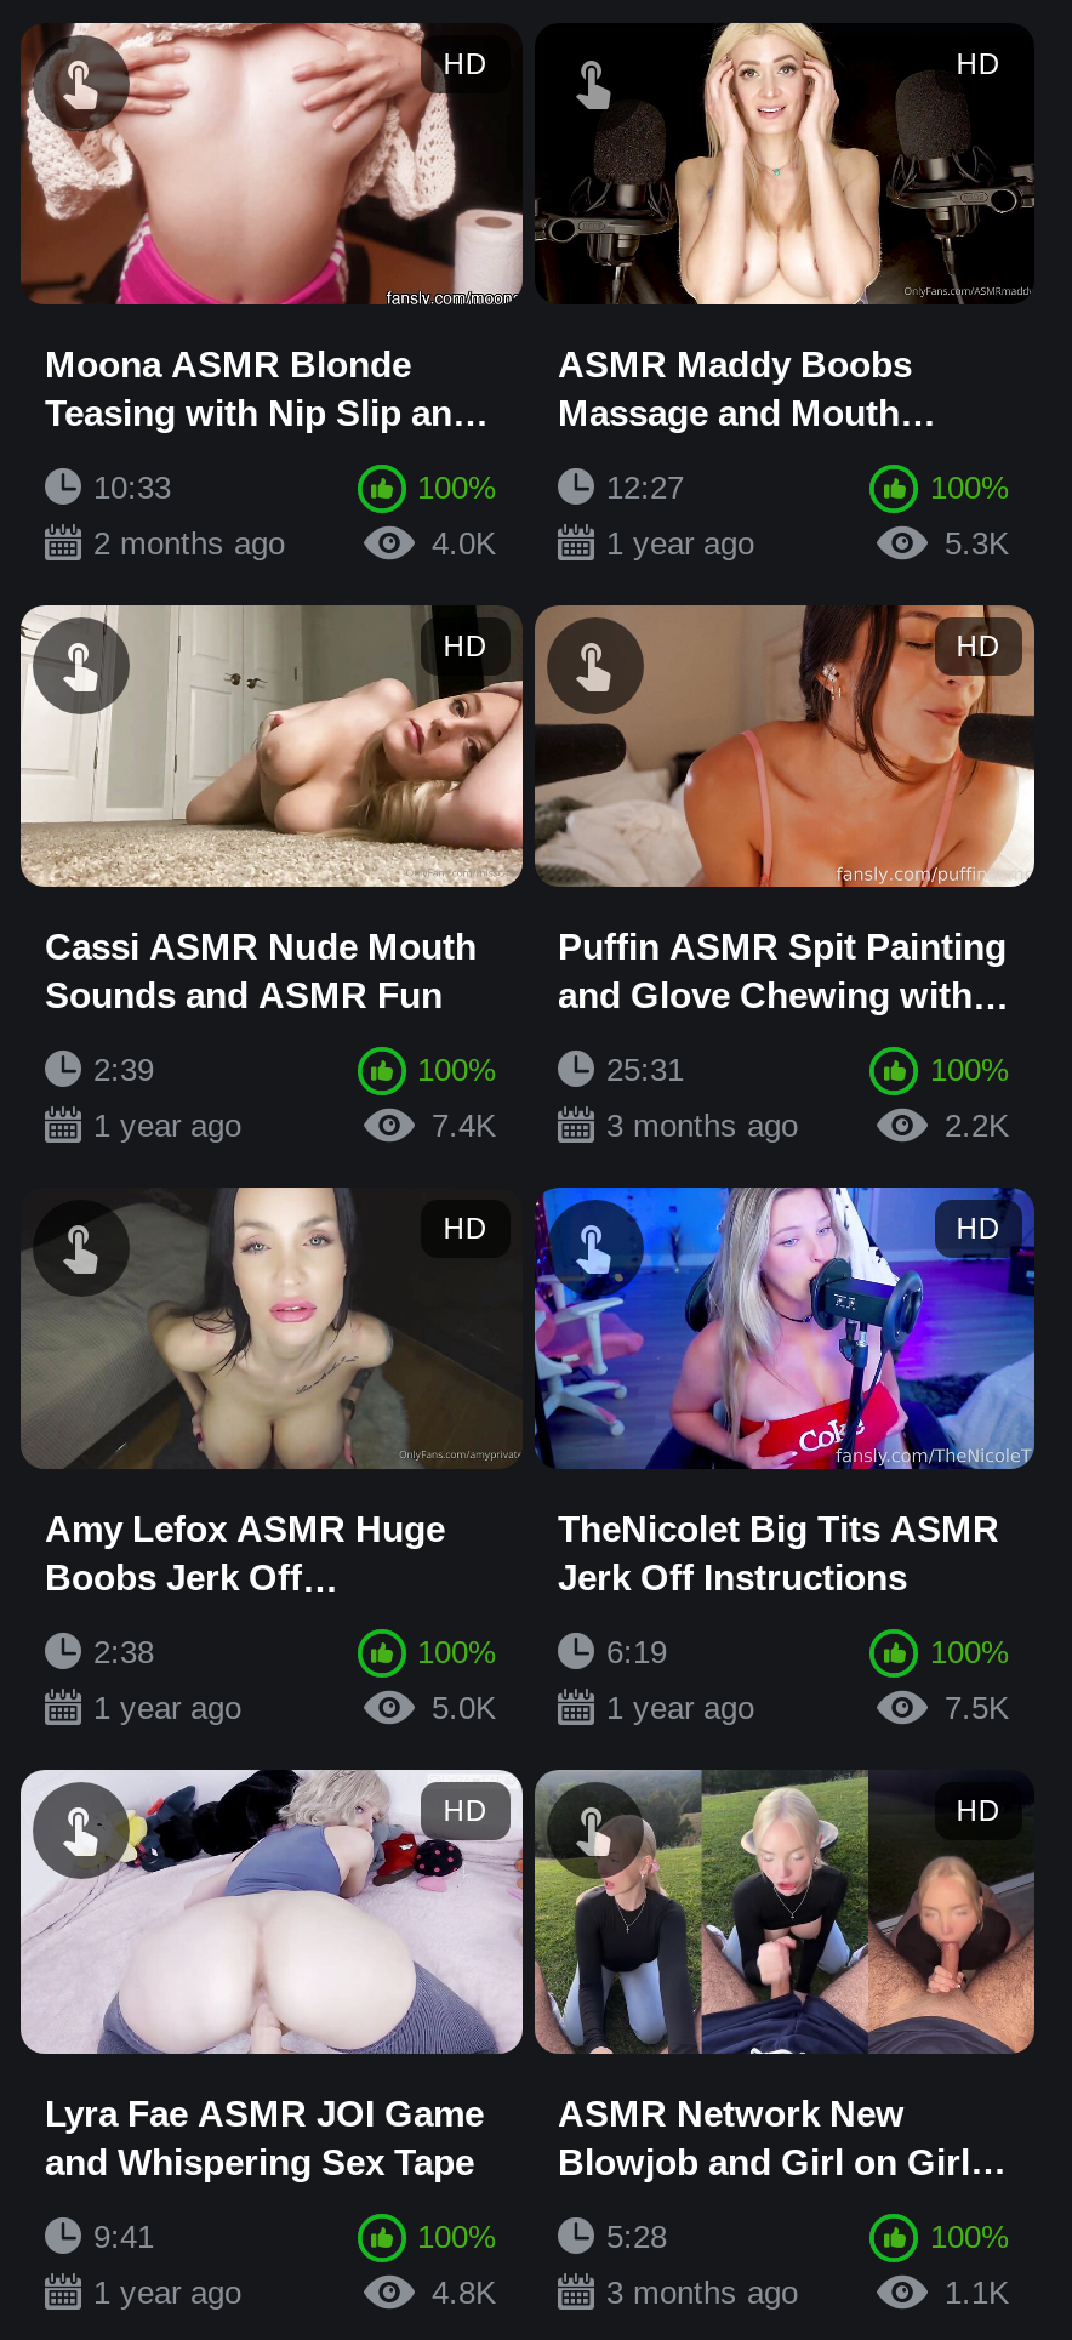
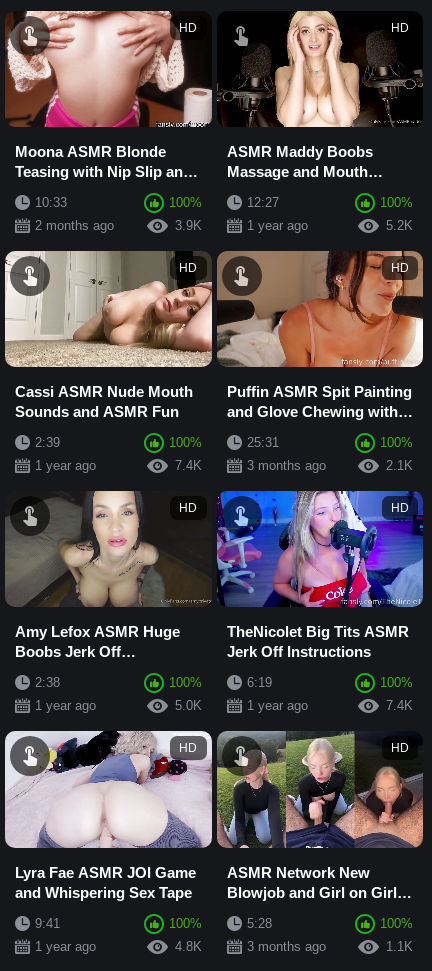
[432,525,497,562] 4.0K -> [174,218,201,233] 3.9K
[945,525,1010,562] 5.3K -> [386,218,413,233] 5.2K
[945,1108,1010,1145] 2.2K -> [386,458,413,473] 2.1K
[945,1691,1010,1727] 7.5K -> [386,698,413,713] 7.4K

